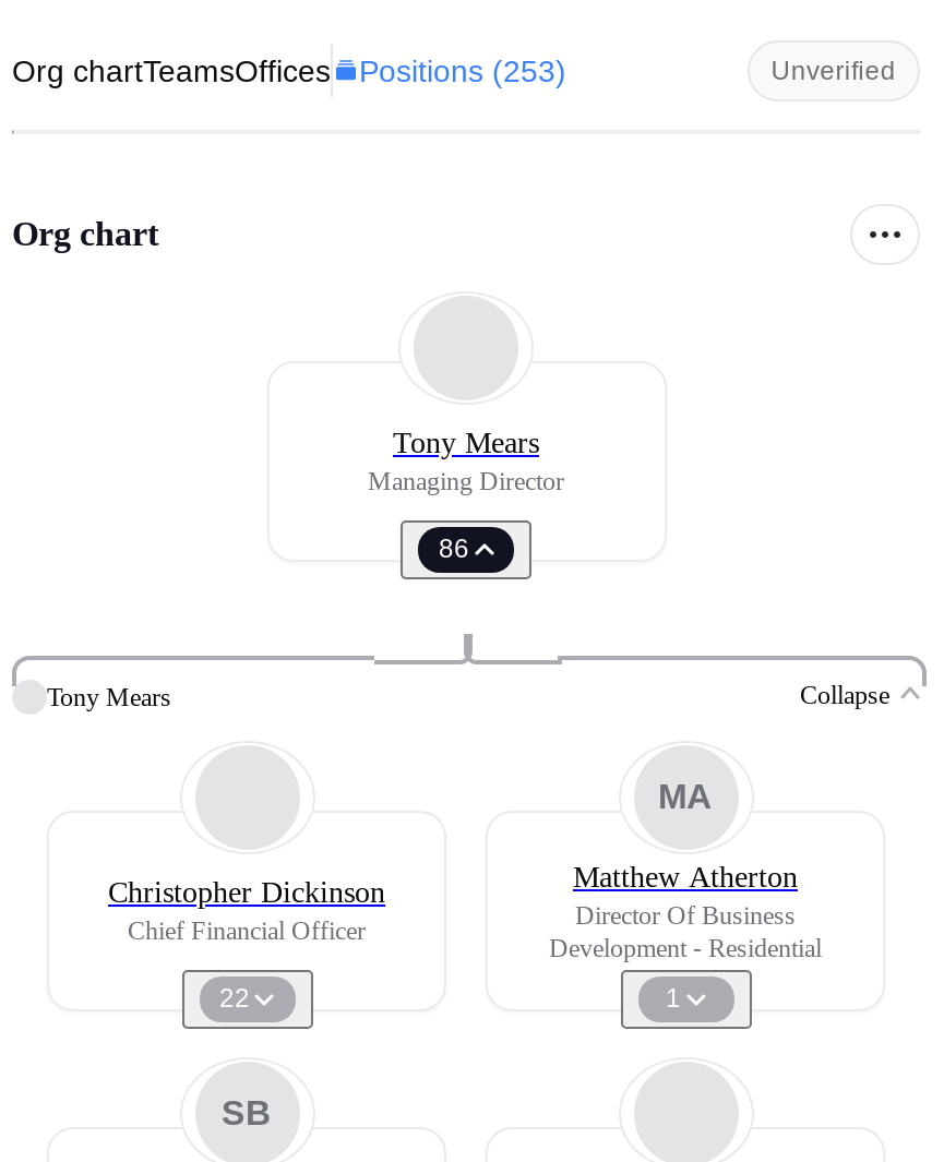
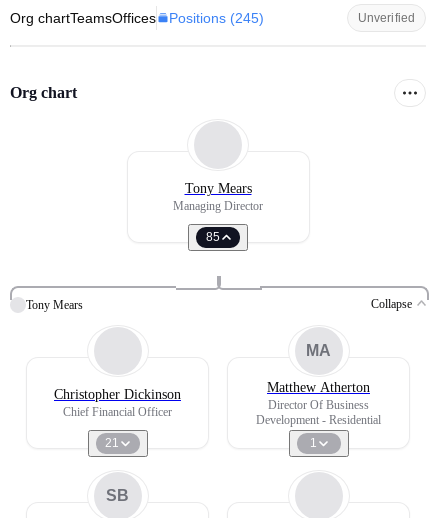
[12,53,566,88] Org chartTeamsOffices Positions (253) -> [10,10,264,26] Org chartTeamsOffices Positions (245)
[439,534,469,564] 86 -> [205,230,219,244] 85
[219,983,250,1014] 22 -> [105,436,119,450] 21

